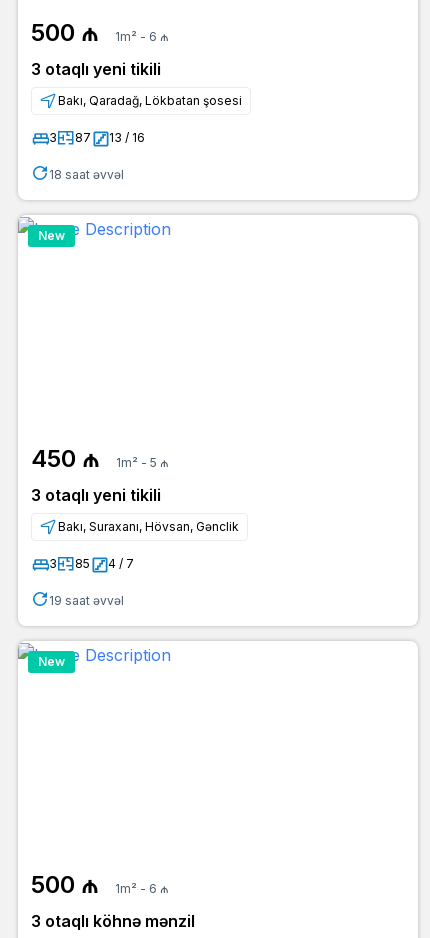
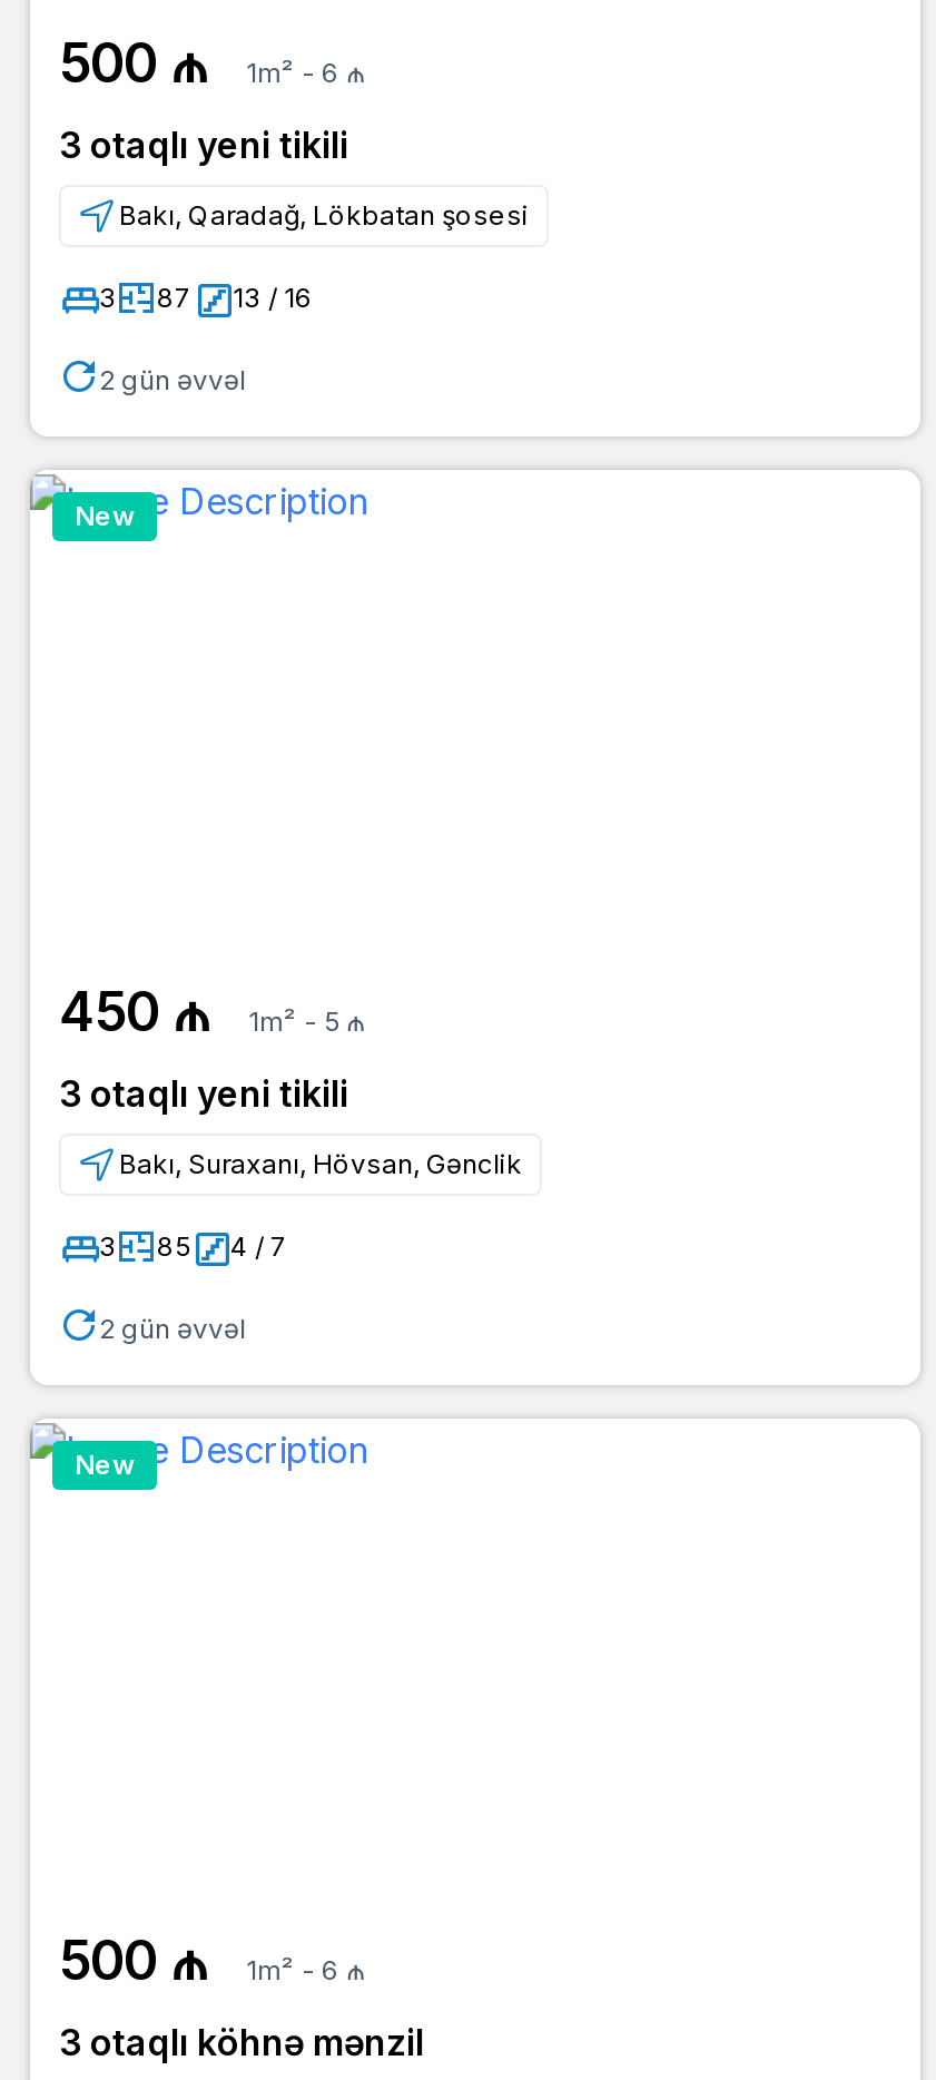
[49,167,124,182] 18 saat əvvəl -> [99,363,246,396] 2 gün əvvəl
[49,593,124,608] 19 saat əvvəl -> [99,1311,246,1345] 2 gün əvvəl

